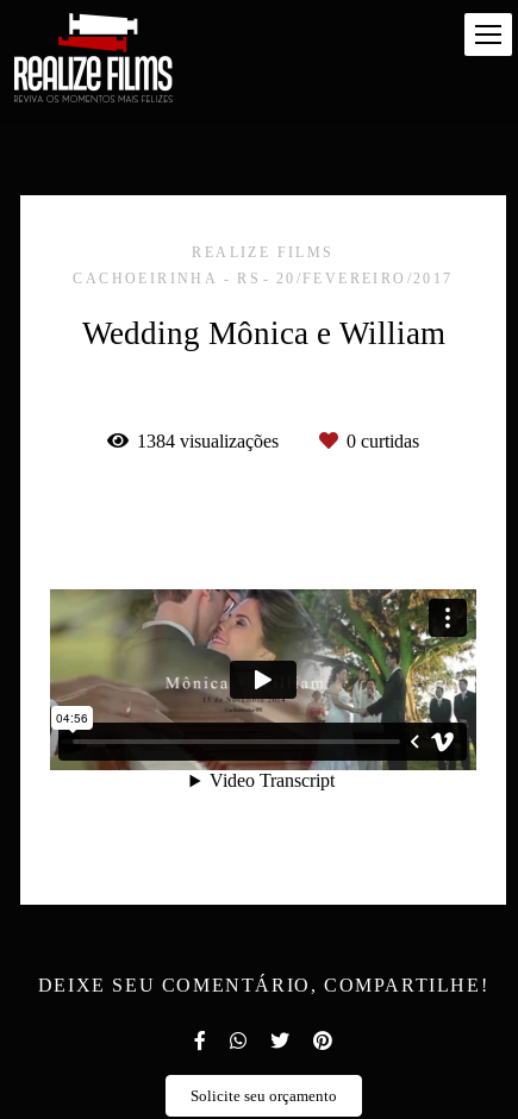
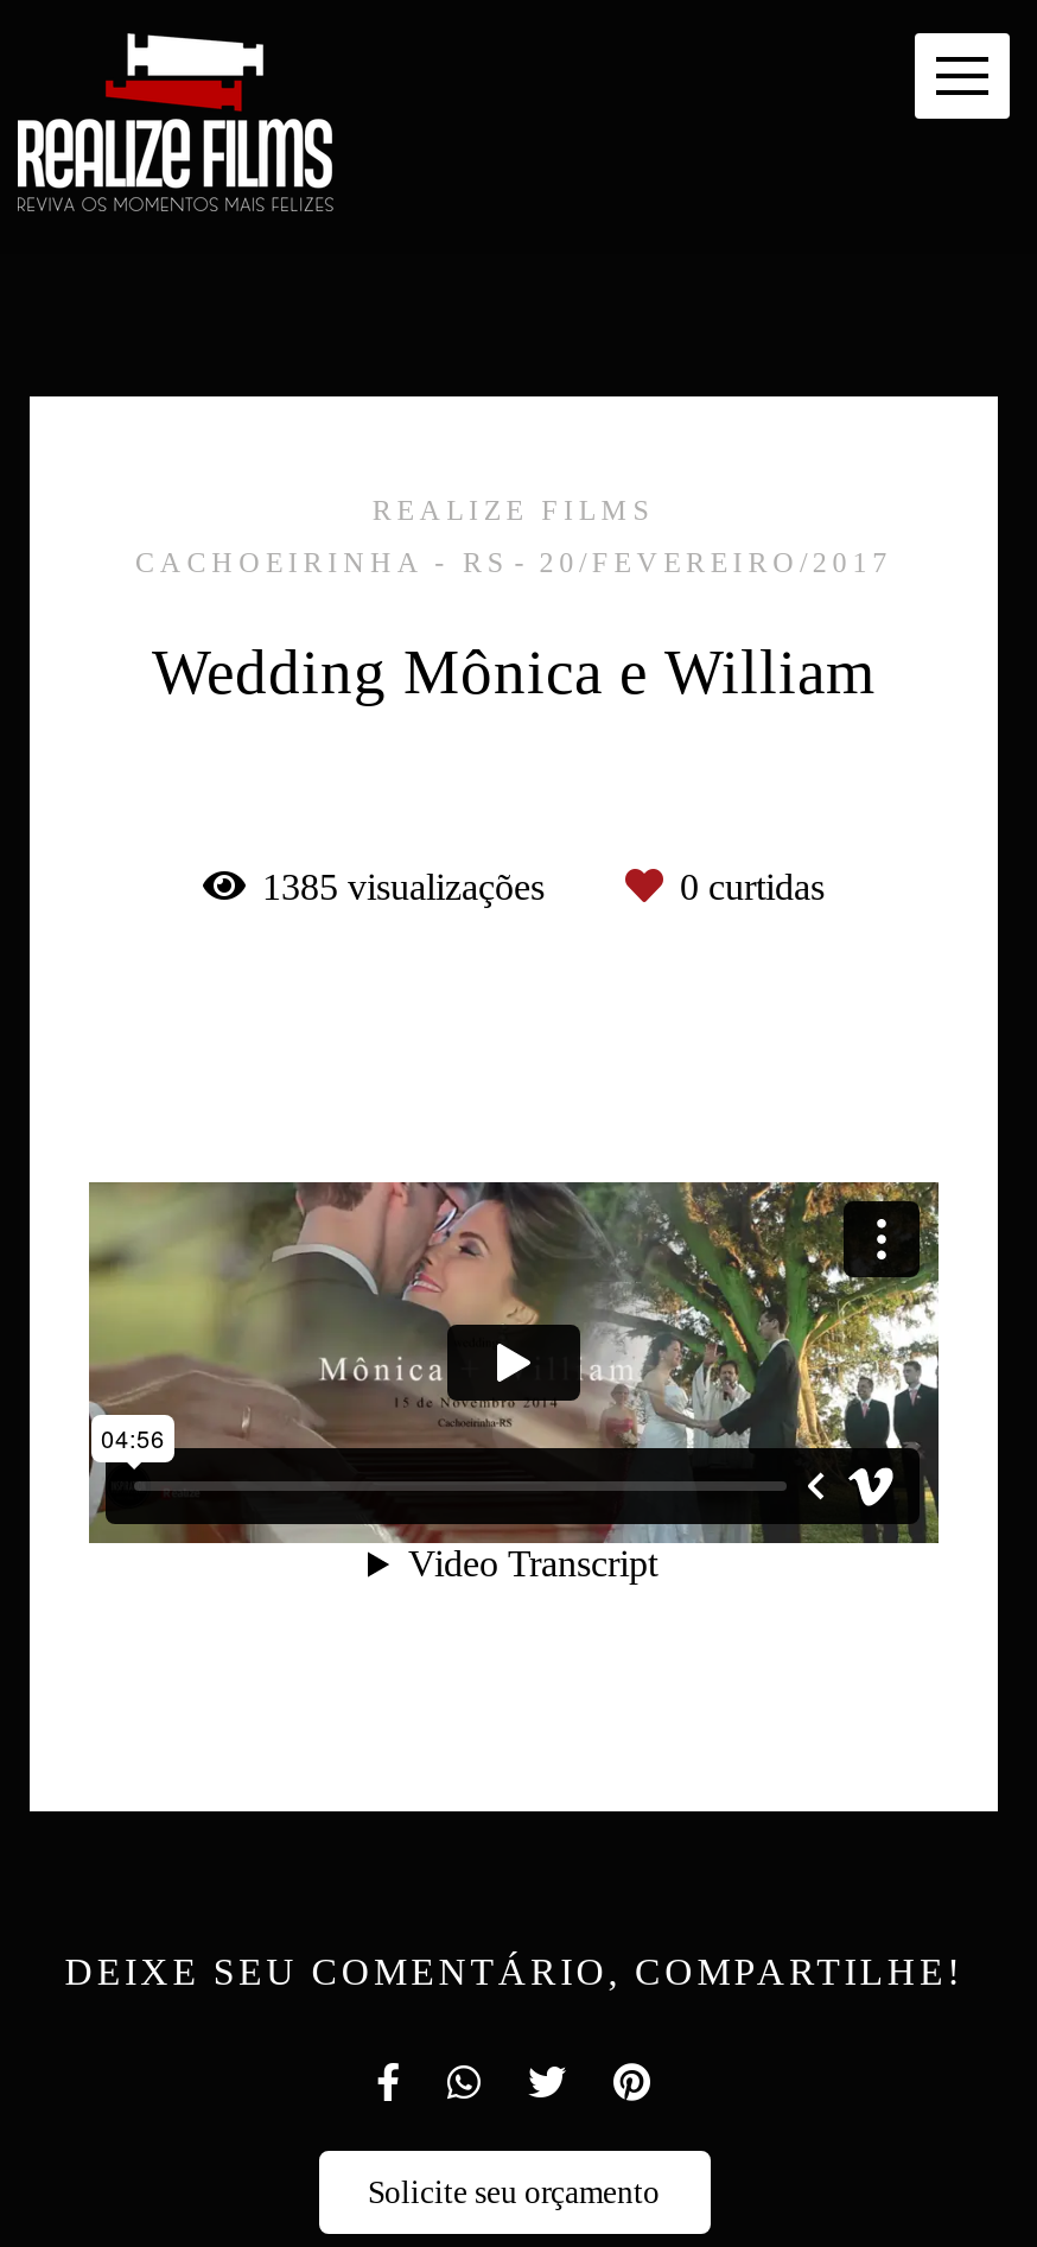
[137,431,283,451] 1384 visualizações -> [262,867,554,907] 1385 visualizações

